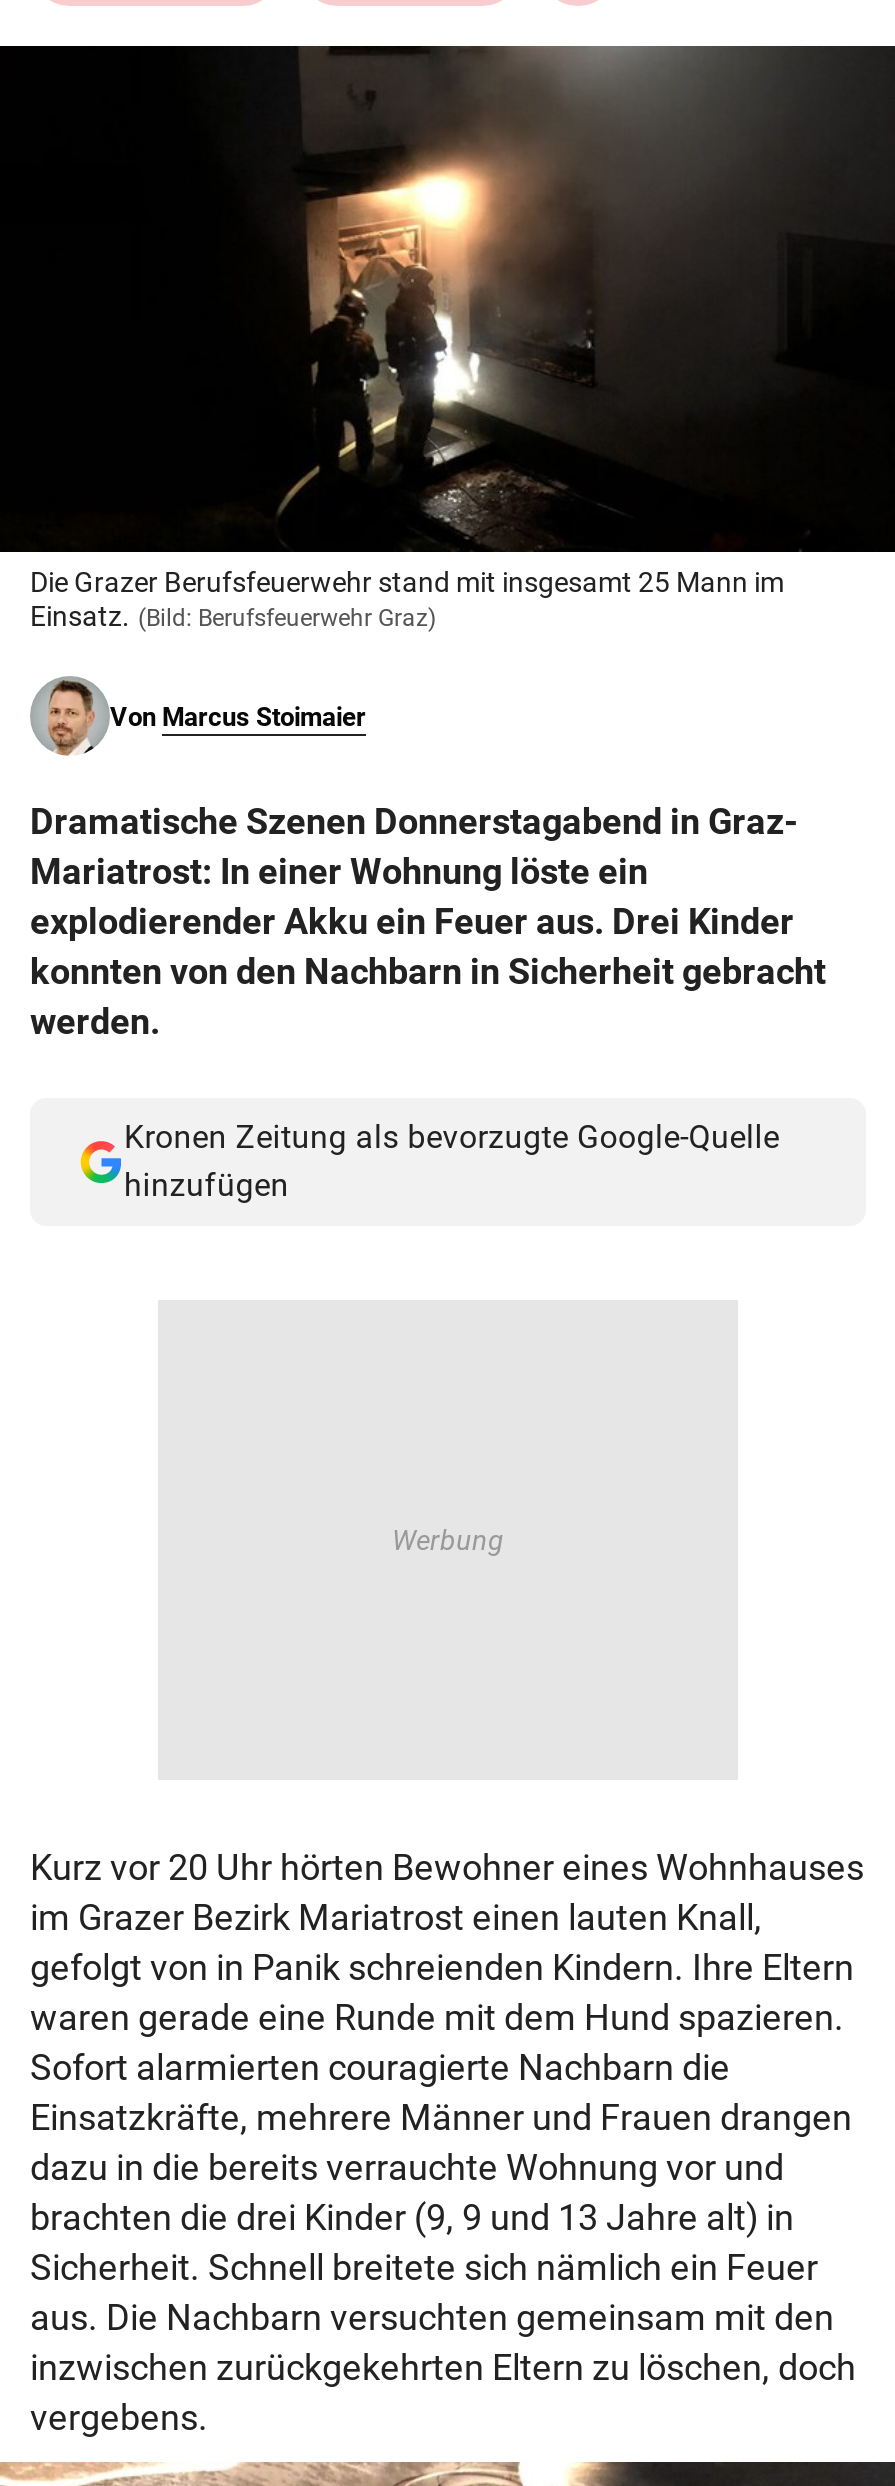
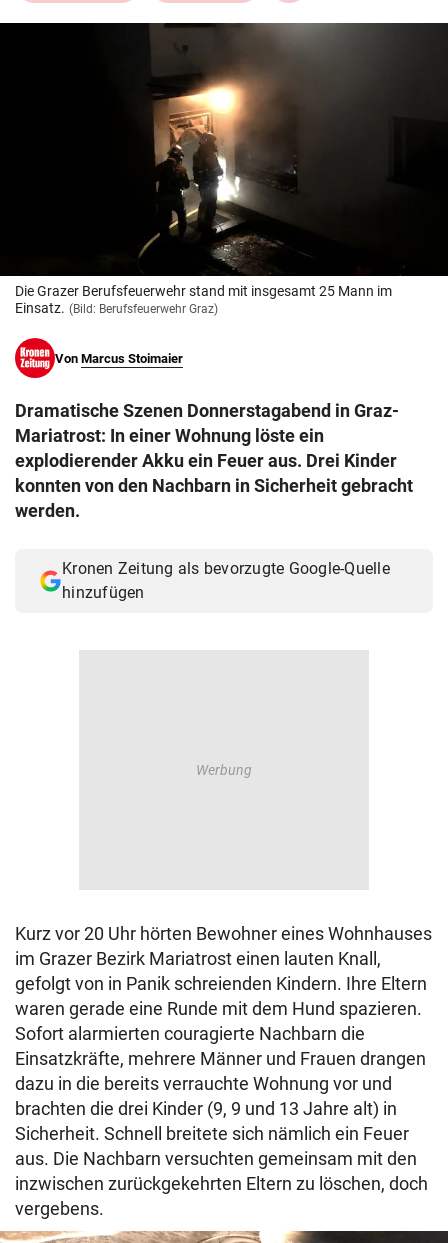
[30,676,106,756] [image] -> [14,337,53,379] [image]

